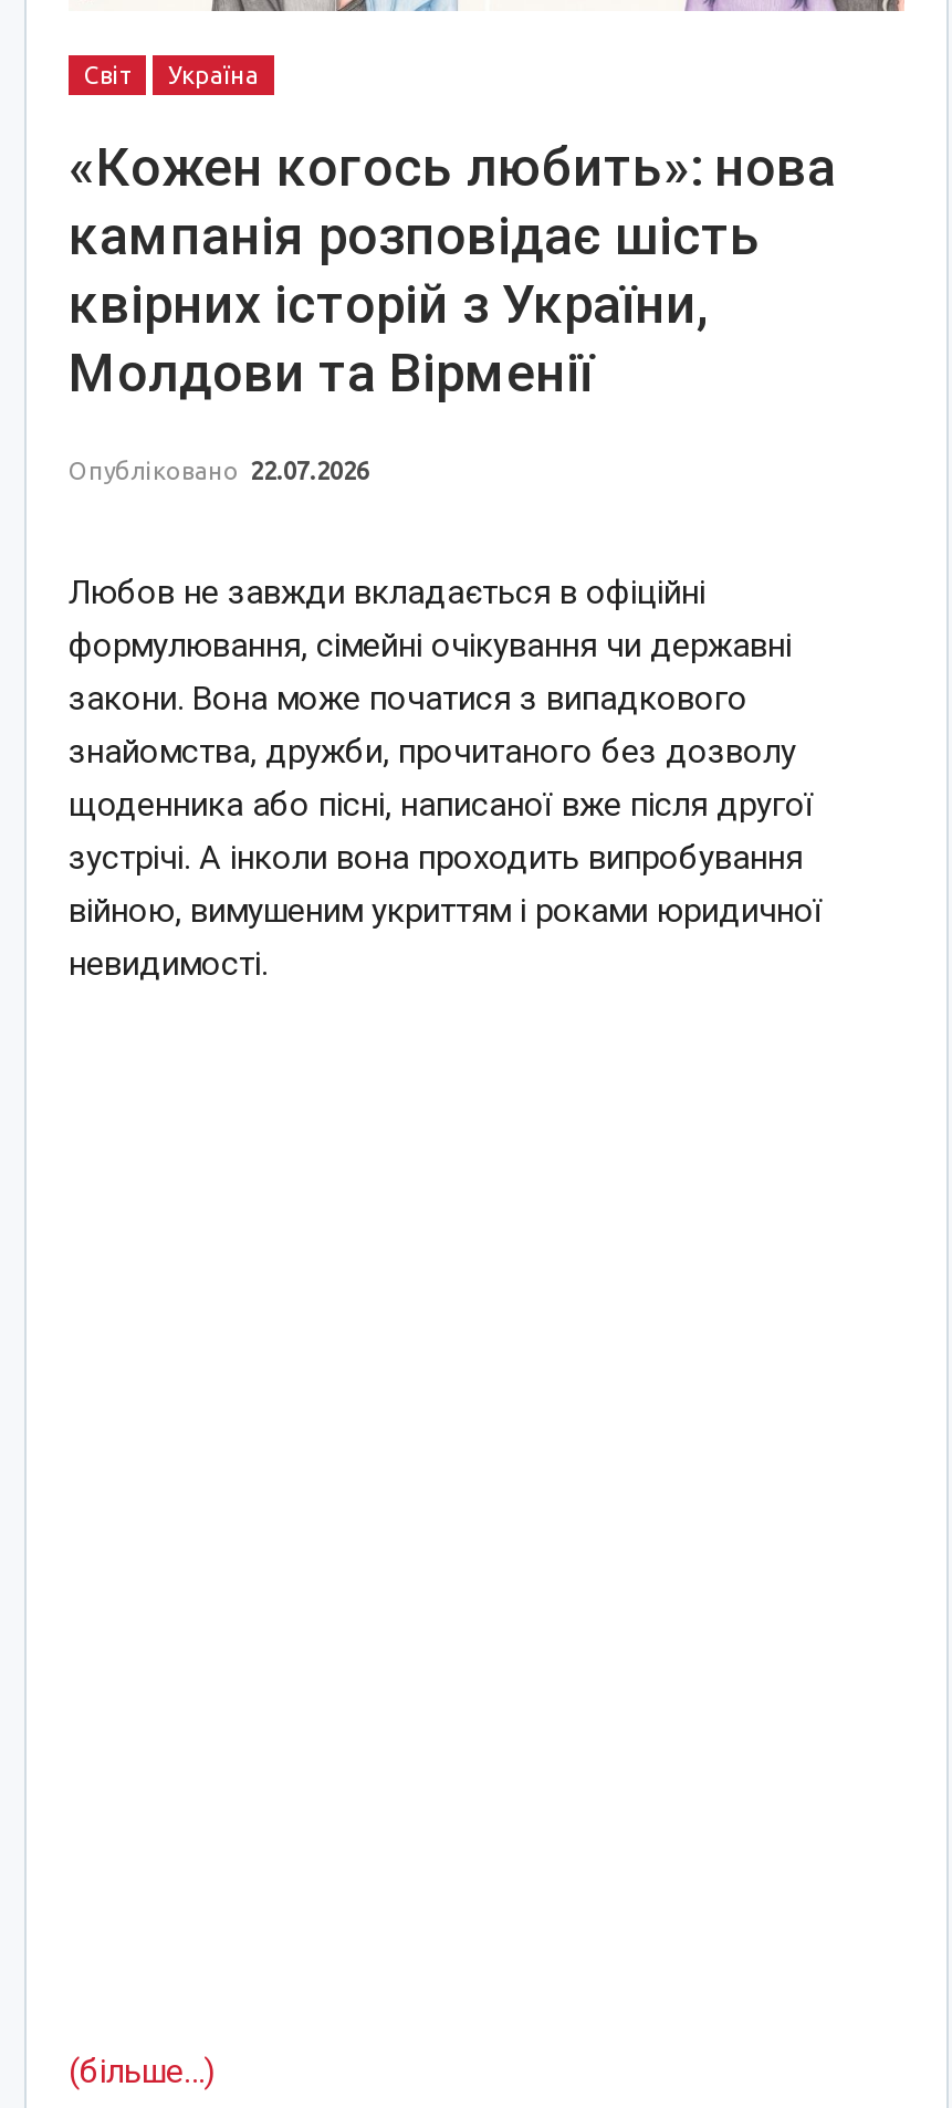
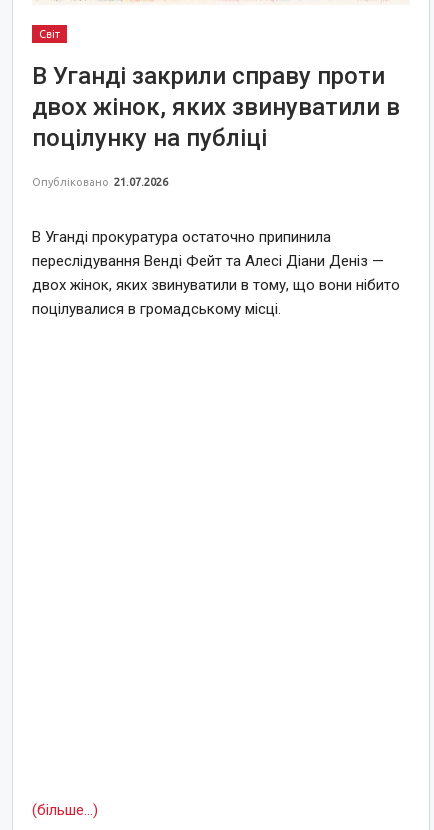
[69,61,836,983] Україна | «Кожен когось любить»: нова | кампанія розповідає шість | квірних історій з України, | Молдови та Вірменії | Опубліковано 22.07.2026 | Любов не завжди вкладається в офіційні | формулювання, сімейні очікування чи державні | закони. Вона може початися з випадкового | знайомства, дружби, прочитаного без дозволу | щоденника або пісні, написаної вже після другої | зустрічі. А інколи вона проходить випробування | війною, вимушеним укриттям і роками юридичної | невидимості. -> [32,62,400,318] В Уганді закрили справу проти | двох жінок, яких звинуватили в | поцілунку на публіці | Опубліковано 21.07.2026 | В Уганді прокуратура остаточно припинила | переслідування Венді Фейт та Алесі Діани Деніз — | двох жінок, яких звинуватили в тому, що вони нібито | поцілувалися в громадському місці.

